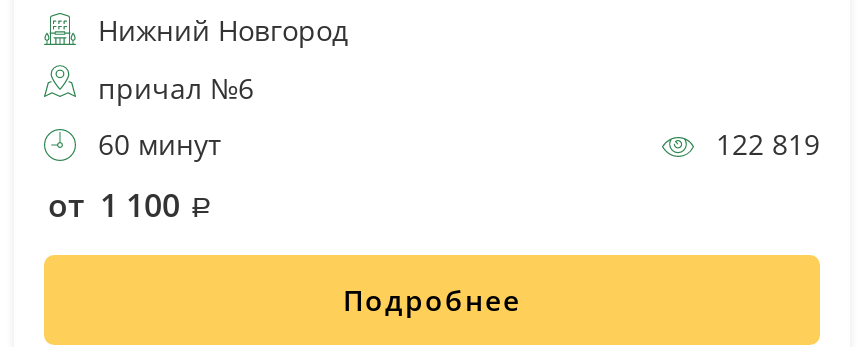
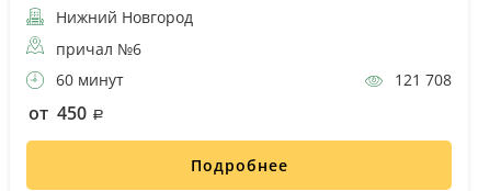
[708,124,820,162] 122 819 -> [390,69,452,90] 121 708
[48,182,188,226] от 1 100 -> [29,101,91,125] от 450

